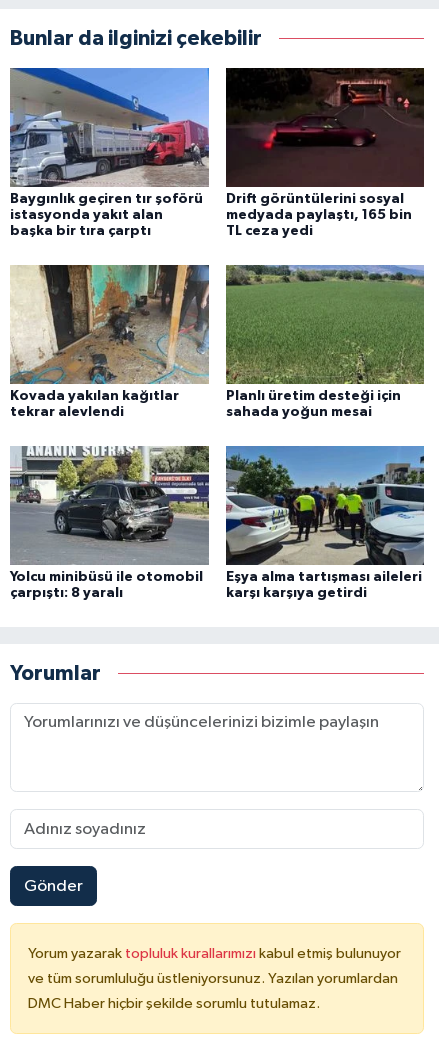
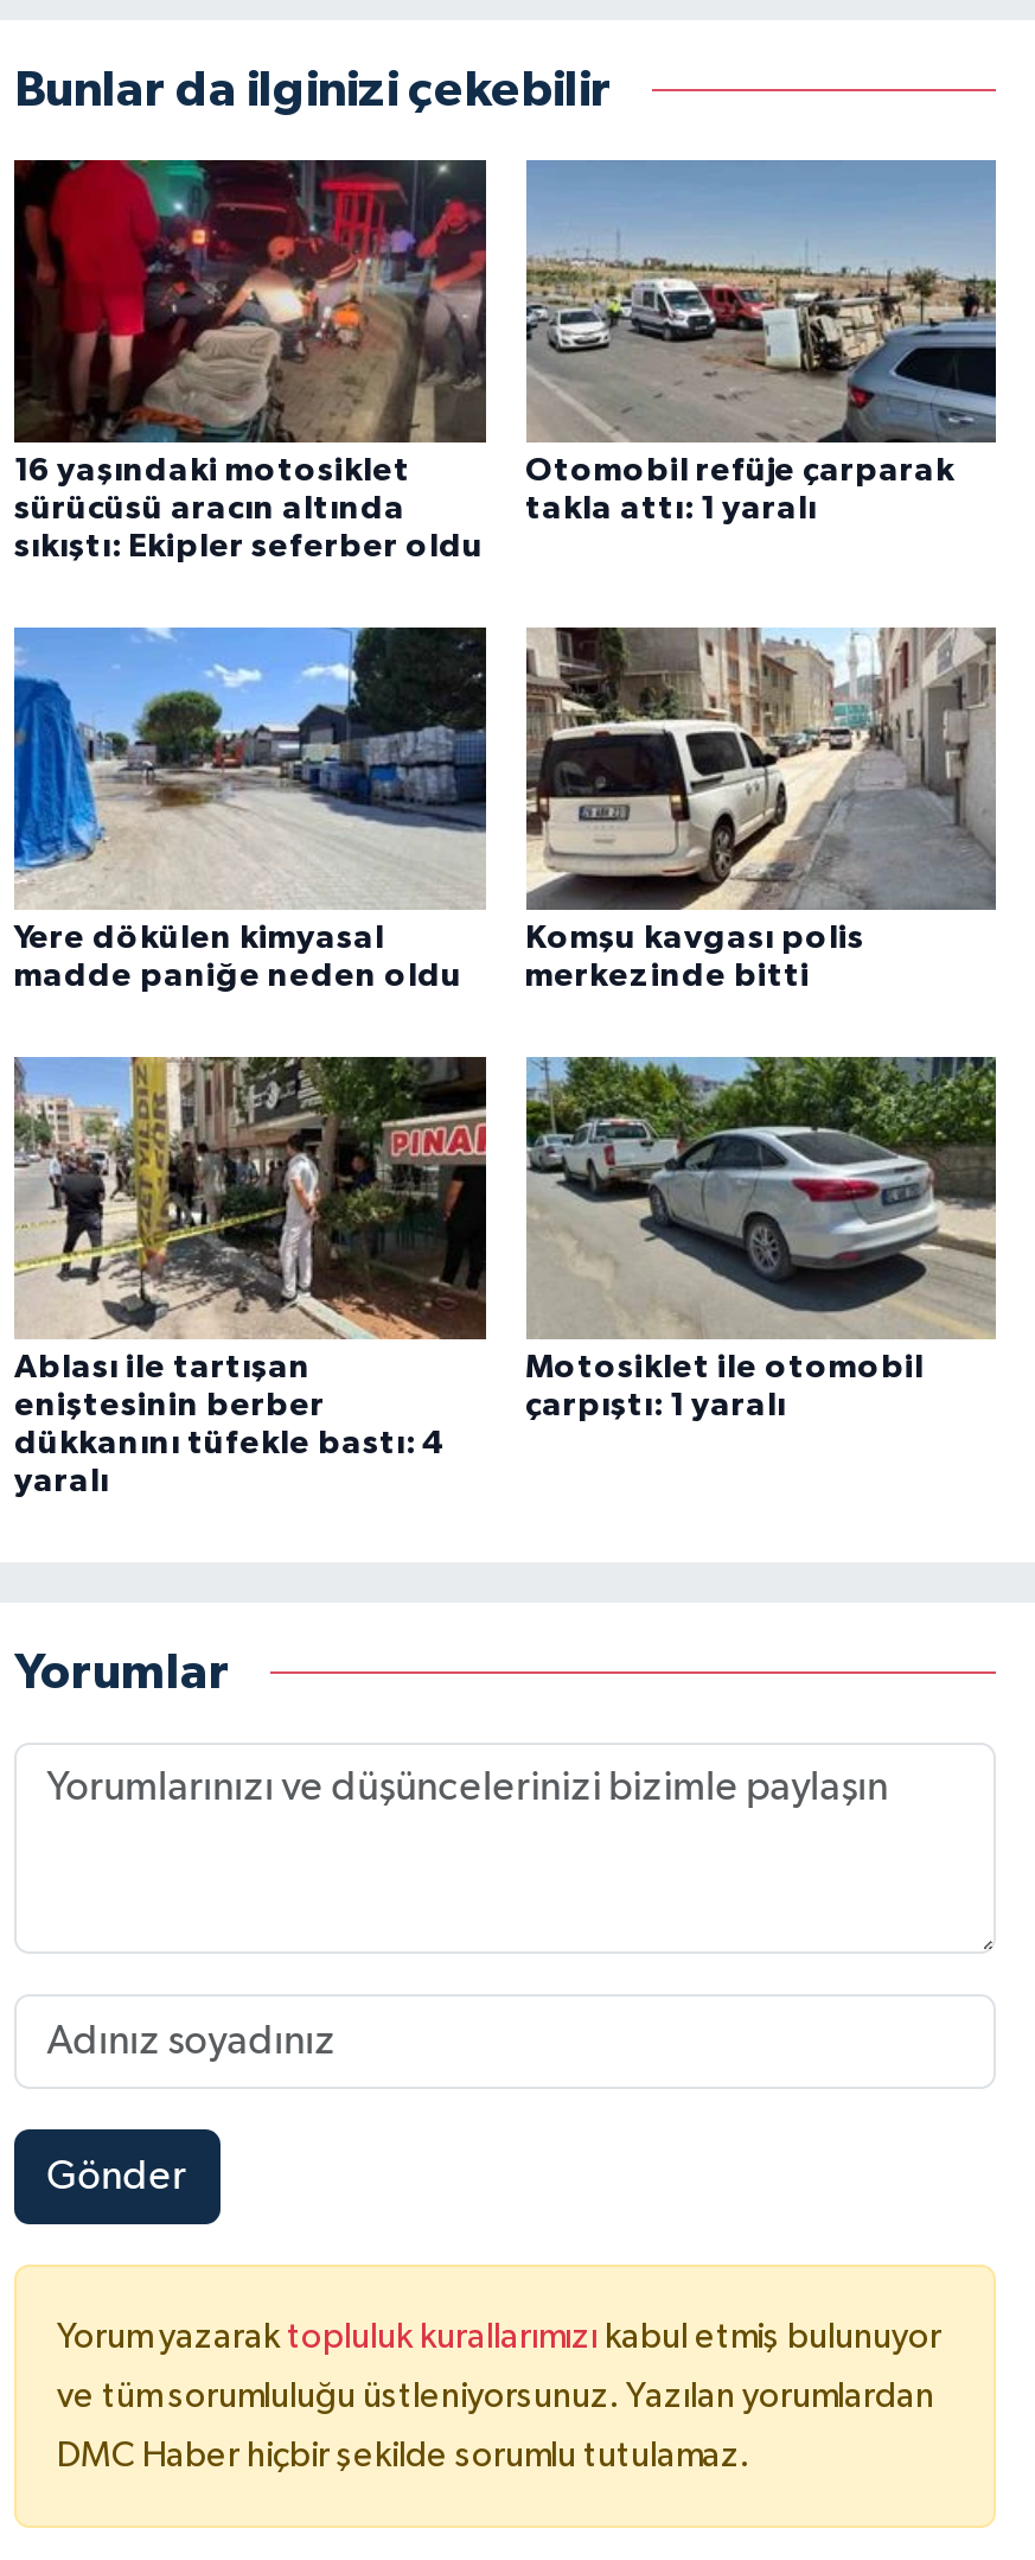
[9,67,210,238] [image] | Baygınlık geçiren tır şoförü | istasyonda yakıt alan | başka bir tıra çarptı -> [12,158,488,565] [image] | 16 yaşındaki motosiklet | sürücüsü aracın altında | sıkıştı: Ekipler seferber oldu
[225,67,425,238] [image] | Drift görüntülerini sosyal | medyada paylaştı, 165 bin | TL ceza yedi -> [524,158,998,527] [image] | Otomobil refüje çarparak | takla attı: 1 yaralı
[10,264,210,419] [image] | Kovada yakılan kağıtlar | tekrar alevlendi -> [12,625,488,994] [image] | Yere dökülen kimyasal | madde paniğe neden oldu
[225,265,424,419] [image] | Planlı üretim desteği için | sahada yoğun mesai -> [525,628,998,994] [image] | Komşu kavgası polis | merkezinde bitti
[10,445,210,600] [image] | Yolcu minibüsü ile otomobil | çarpıştı: 8 yaralı -> [14,1055,488,1499] [image] | Ablası ile tartışan | eniştesinin berber | dükkanını tüfekle bastı: 4 | yaralı
[225,445,425,600] [image] | Eşya alma tartışması aileleri | karşı karşıya getirdi -> [524,1055,998,1423] [image] | Motosiklet ile otomobil | çarpıştı: 1 yaralı

